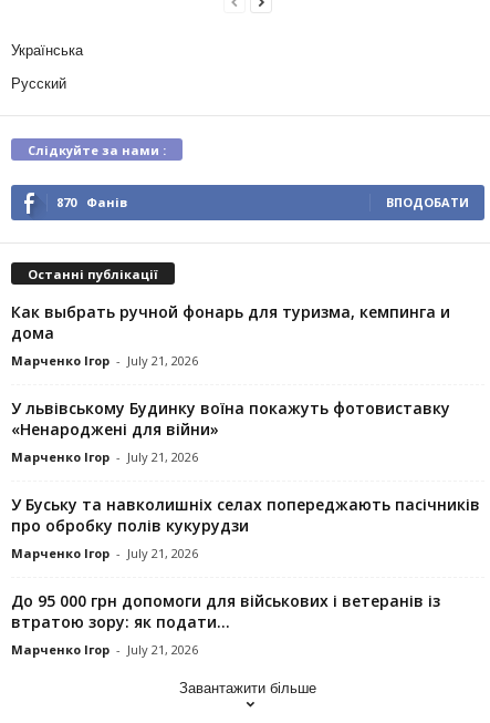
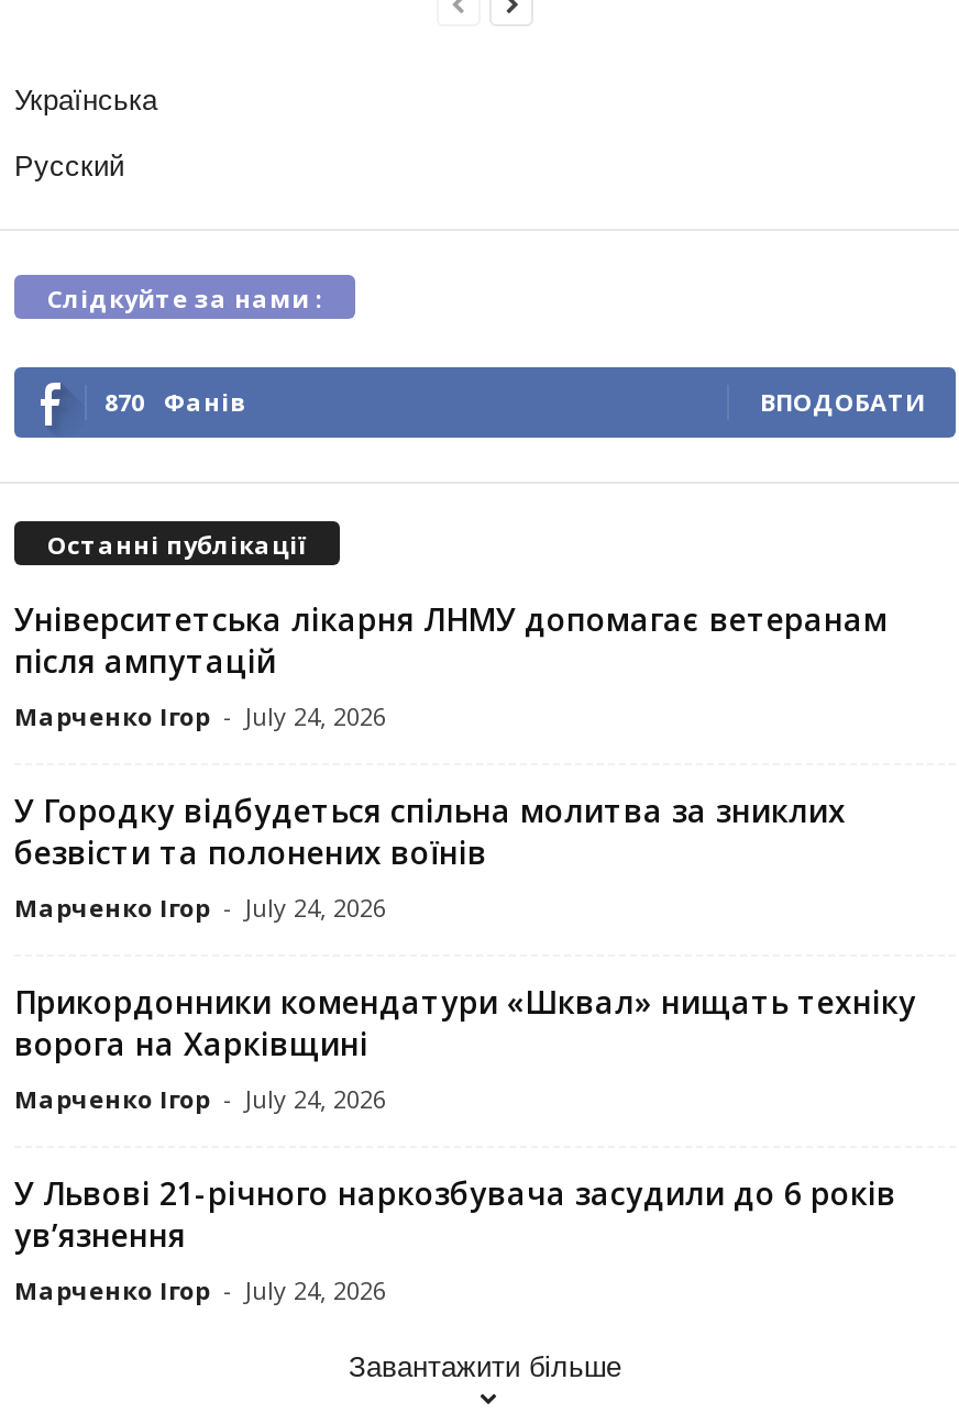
[11,301,450,368] Как выбрать ручной фонарь для туризма, кемпинга и | дома | Марченко Ігор - July 21, 2026 -> [14,597,888,731] Університетська лікарня ЛНМУ допомагає ветеранам | після ампутацій | Марченко Ігор - July 24, 2026
[11,397,450,464] У львівському Будинку воїна покажуть фотовиставку | «Ненароджені для війни» | Марченко Ігор - July 21, 2026 -> [14,788,846,923] У Городку відбудеться спільна молитва за зниклих | безвісти та полонених воїнів | Марченко Ігор - July 24, 2026
[11,493,480,561] У Буську та навколишніх селах попереджають пасічників | про обробку полів кукурудзи | Марченко Ігор - July 21, 2026 -> [14,980,916,1114] Прикордонники комендатури «Шквал» нищать техніку | ворога на Харківщині | Марченко Ігор - July 24, 2026
[11,590,440,657] До 95 000 грн допомоги для військових і ветеранів із | втратою зору: як подати... | Марченко Ігор - July 21, 2026 -> [14,1171,896,1305] У Львові 21-річного наркозбувача засудили до 6 років | ув’язнення | Марченко Ігор - July 24, 2026

